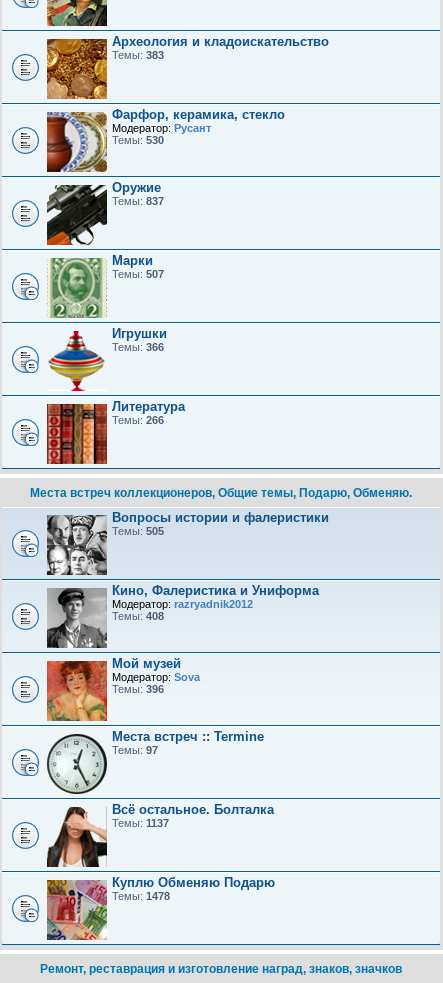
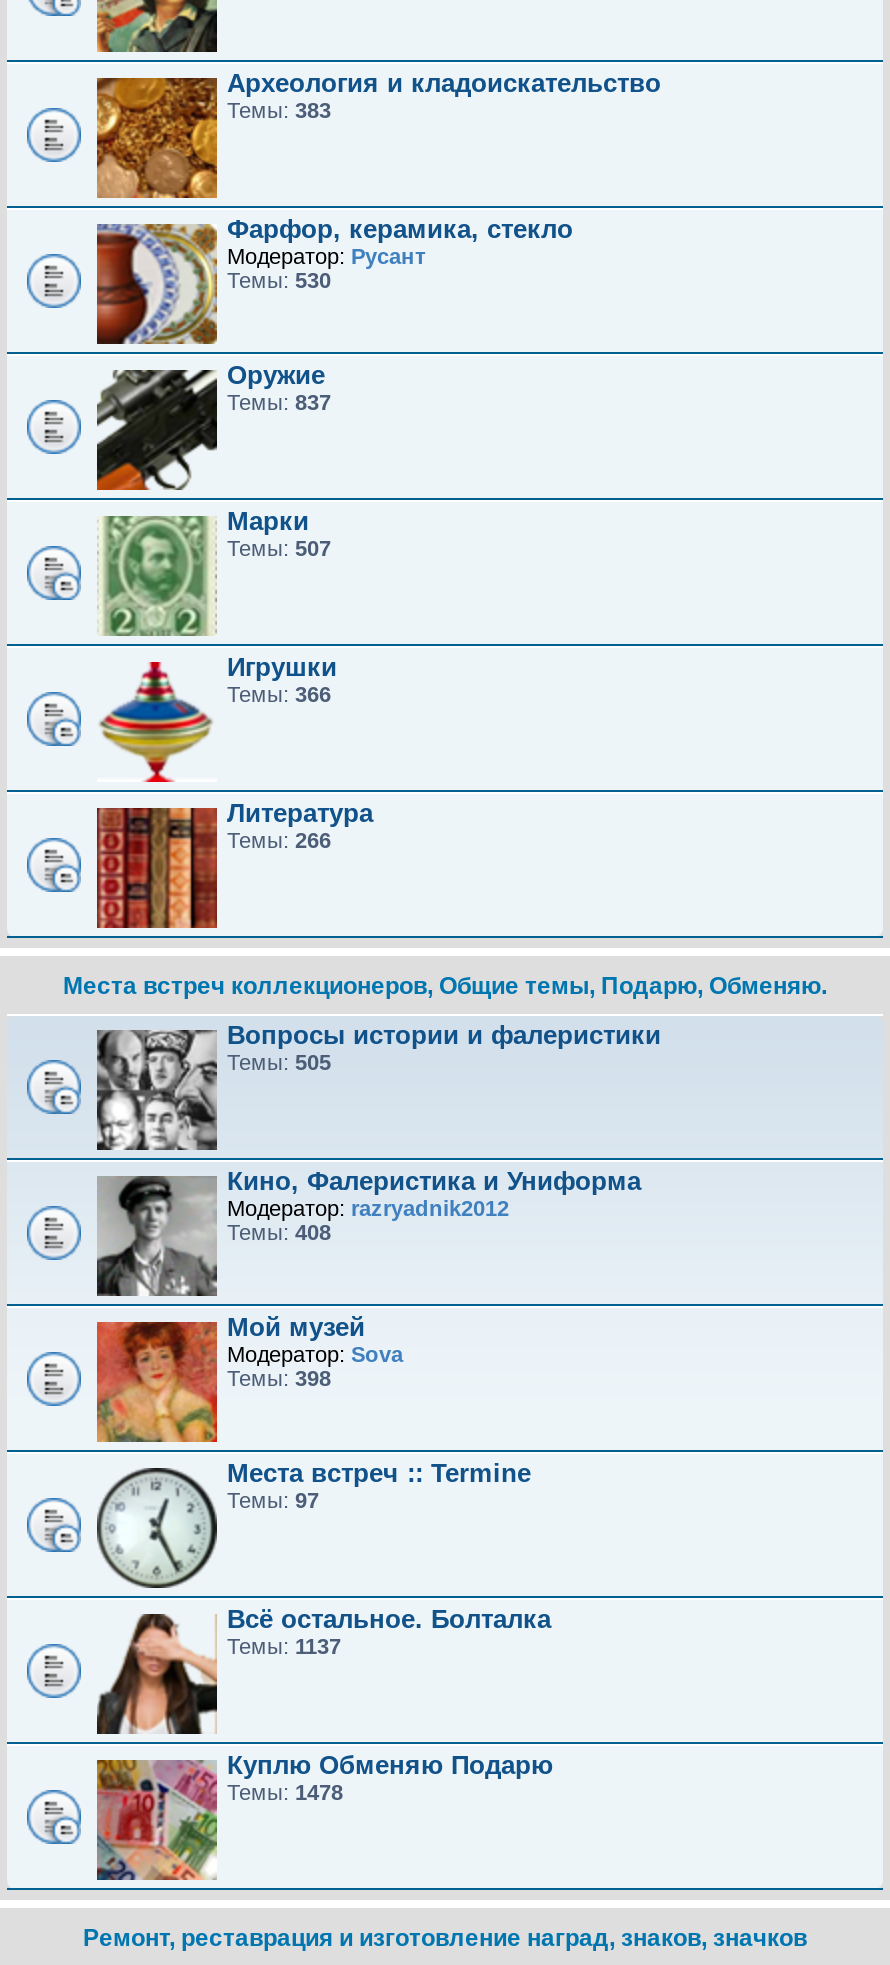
[112,683,164,695] Темы: 396 -> [227,1366,331,1390] Темы: 398

